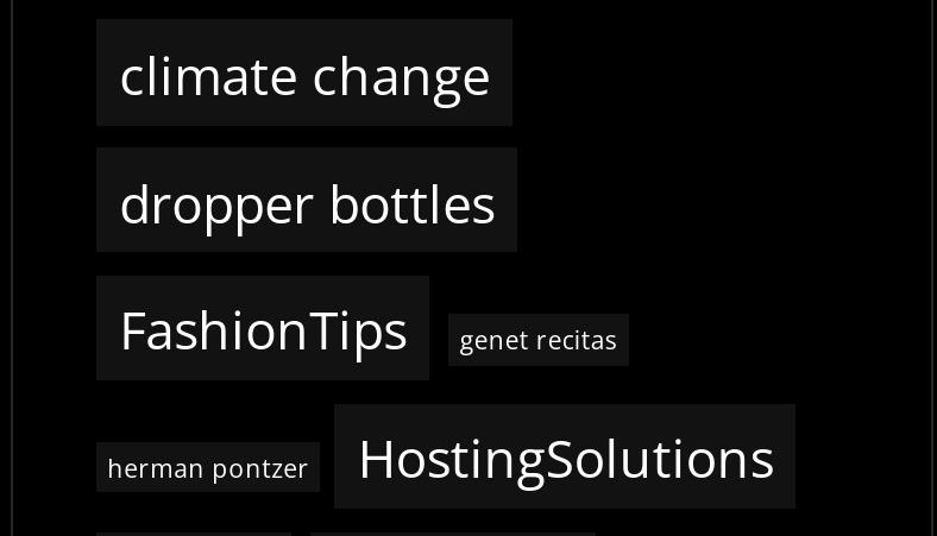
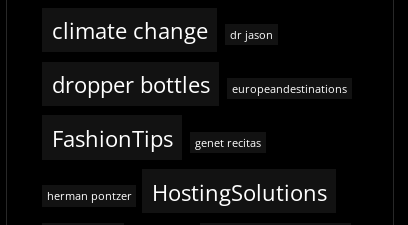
none -> [230,28,273,42] dr jason
none -> [232,82,347,96] europeandestinations

